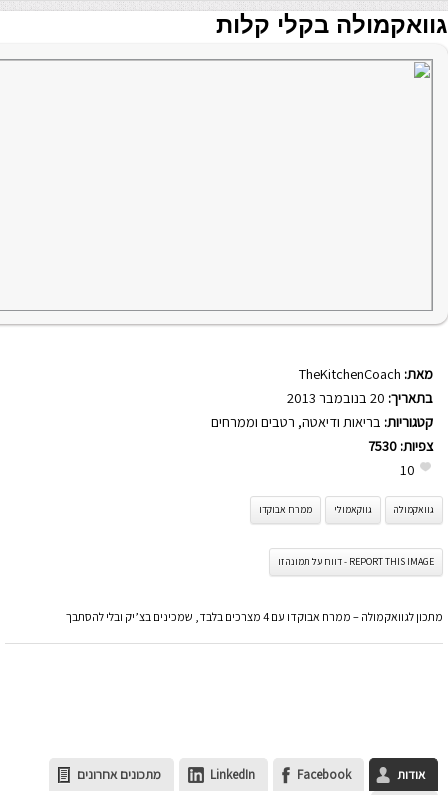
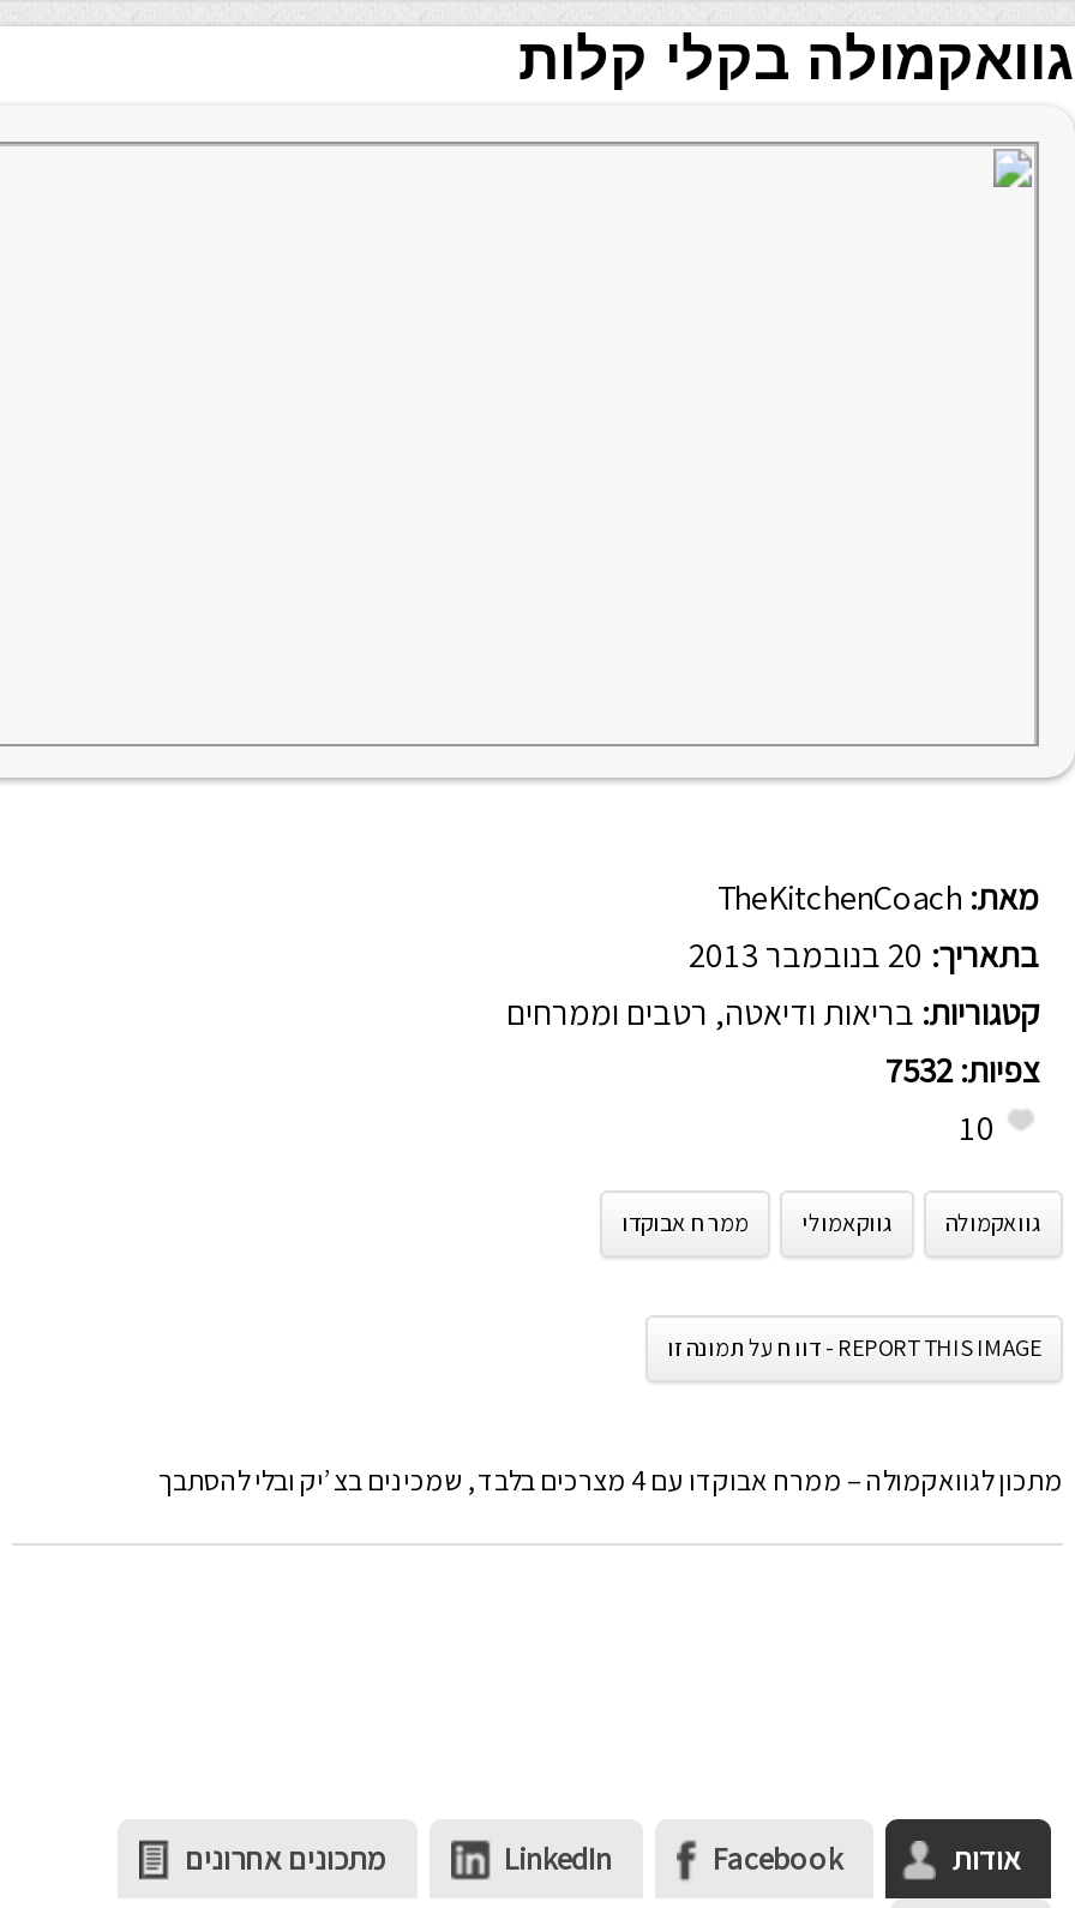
[368,436,433,455] צפיות: 7530 -> [885,1046,1039,1092] צפיות: 7532

